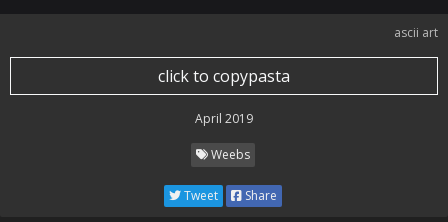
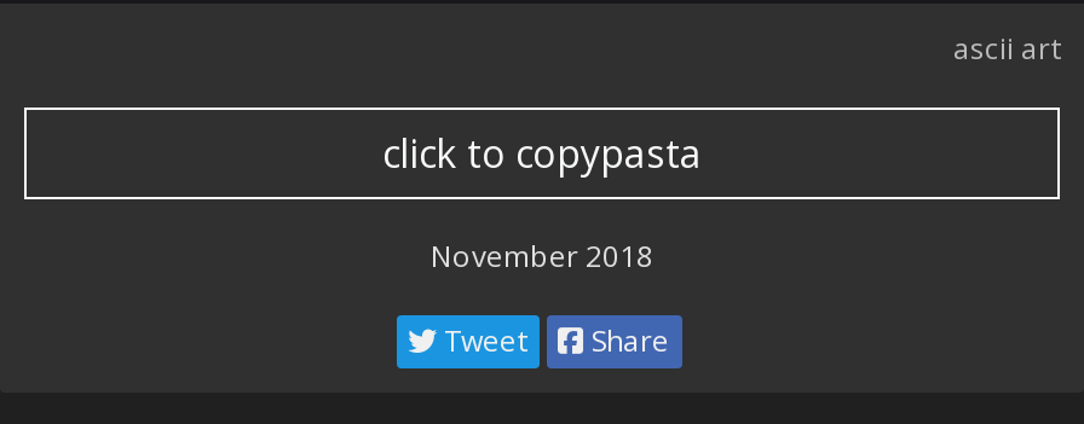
[195,110,253,163] April 2019 | Weebs -> [431,236,653,277] November 2018

